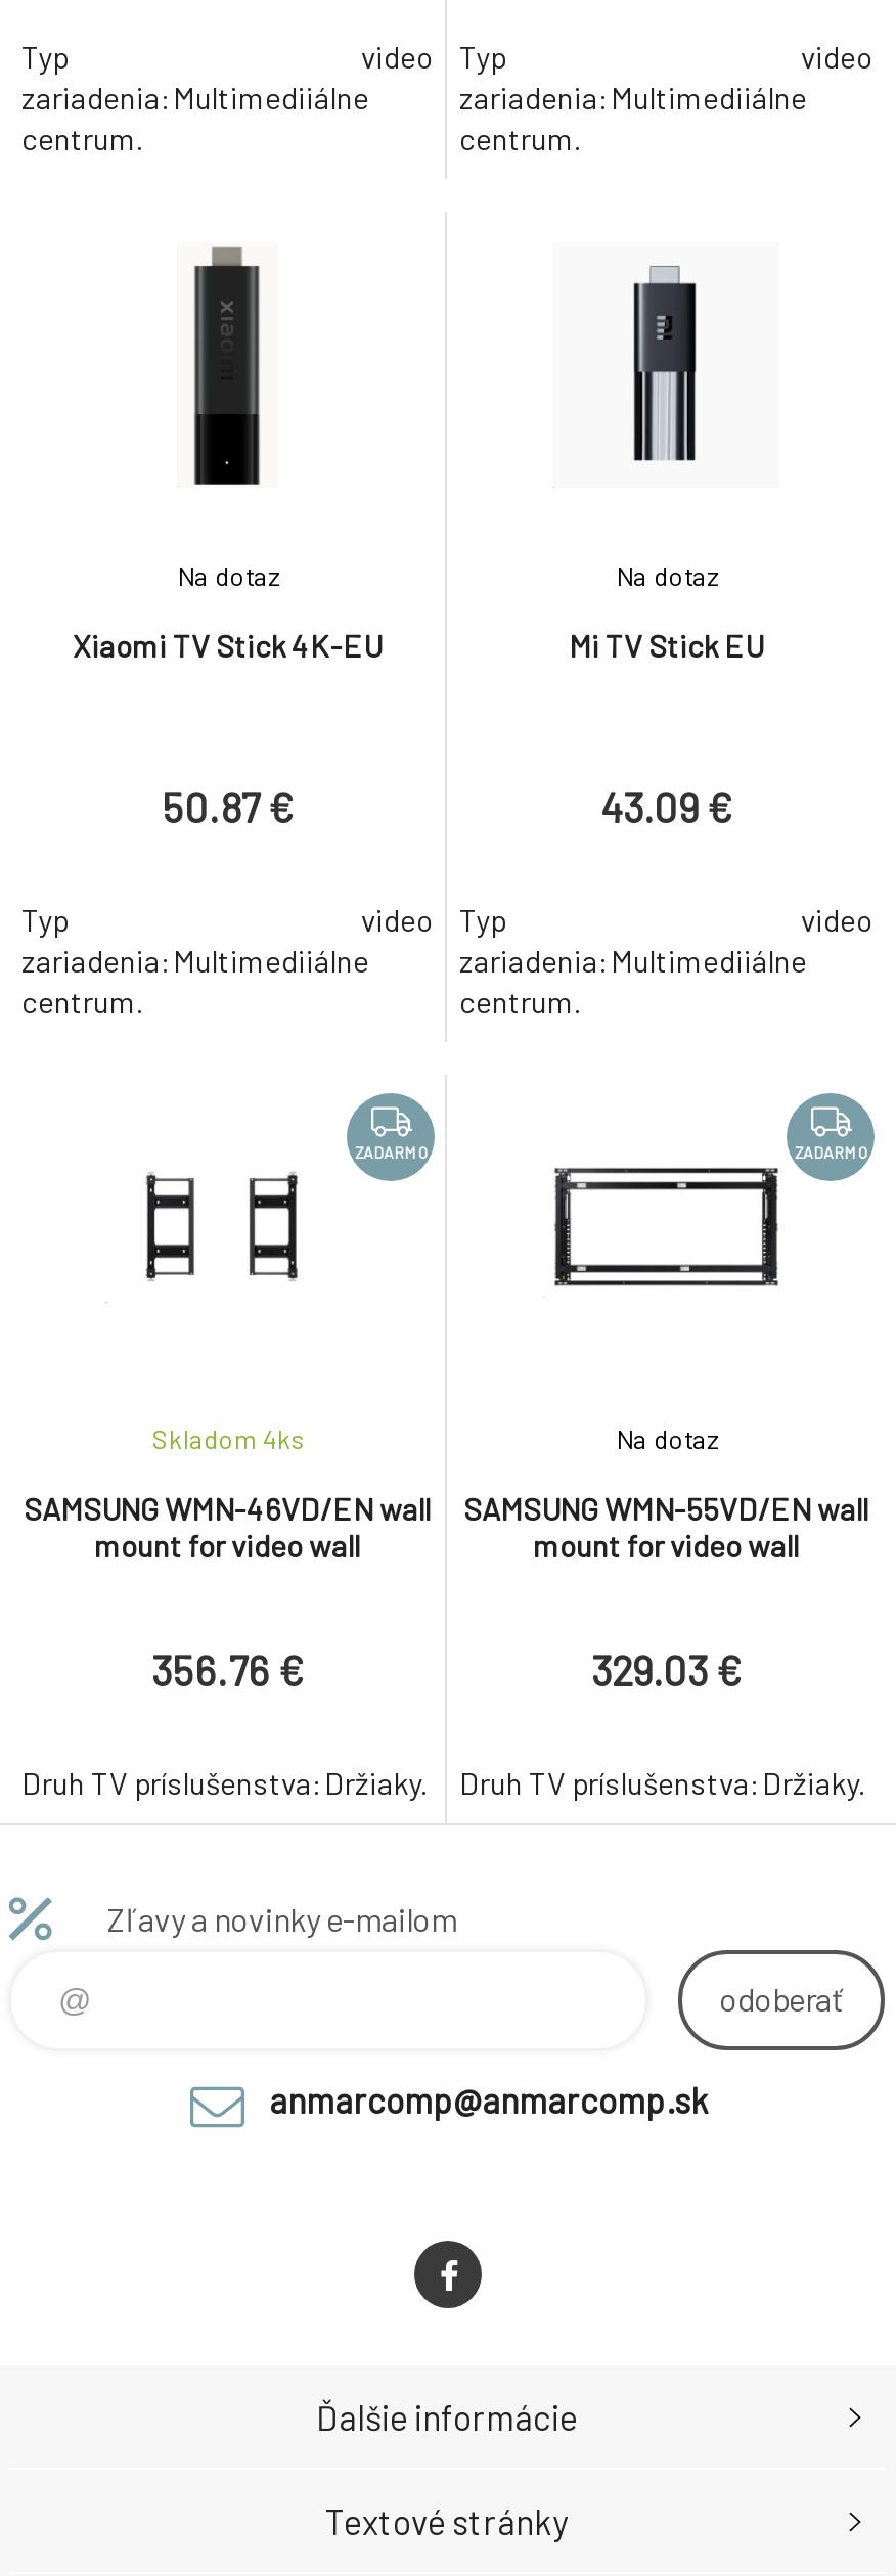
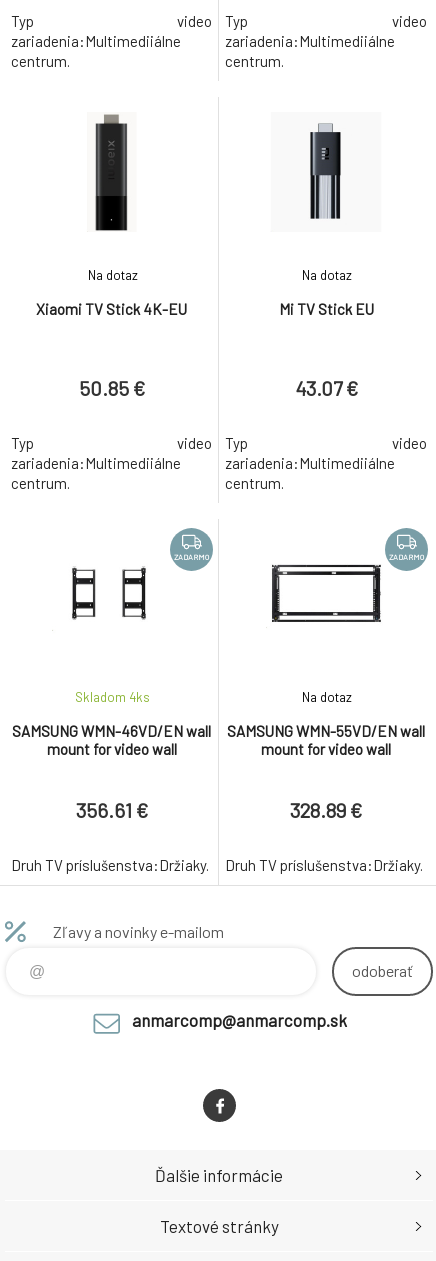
[162,781,293,830] 50.87 € -> [78,375,144,399] 50.85 €
[600,781,731,830] 43.09 € -> [294,375,357,399] 43.07 €
[151,1644,303,1693] 356.76 € -> [75,797,147,821] 356.61 €
[591,1644,741,1693] 329.03 € -> [290,797,362,821] 328.89 €

